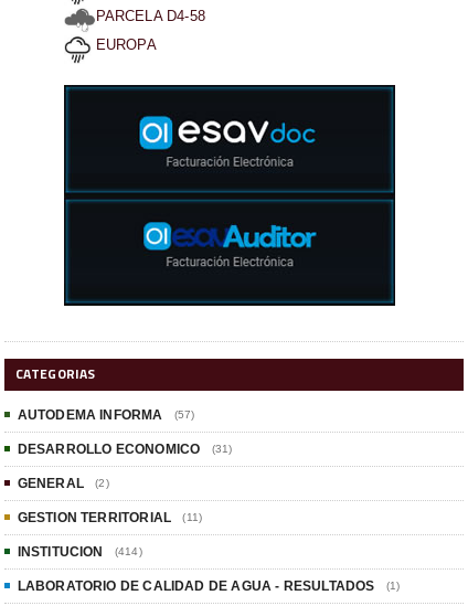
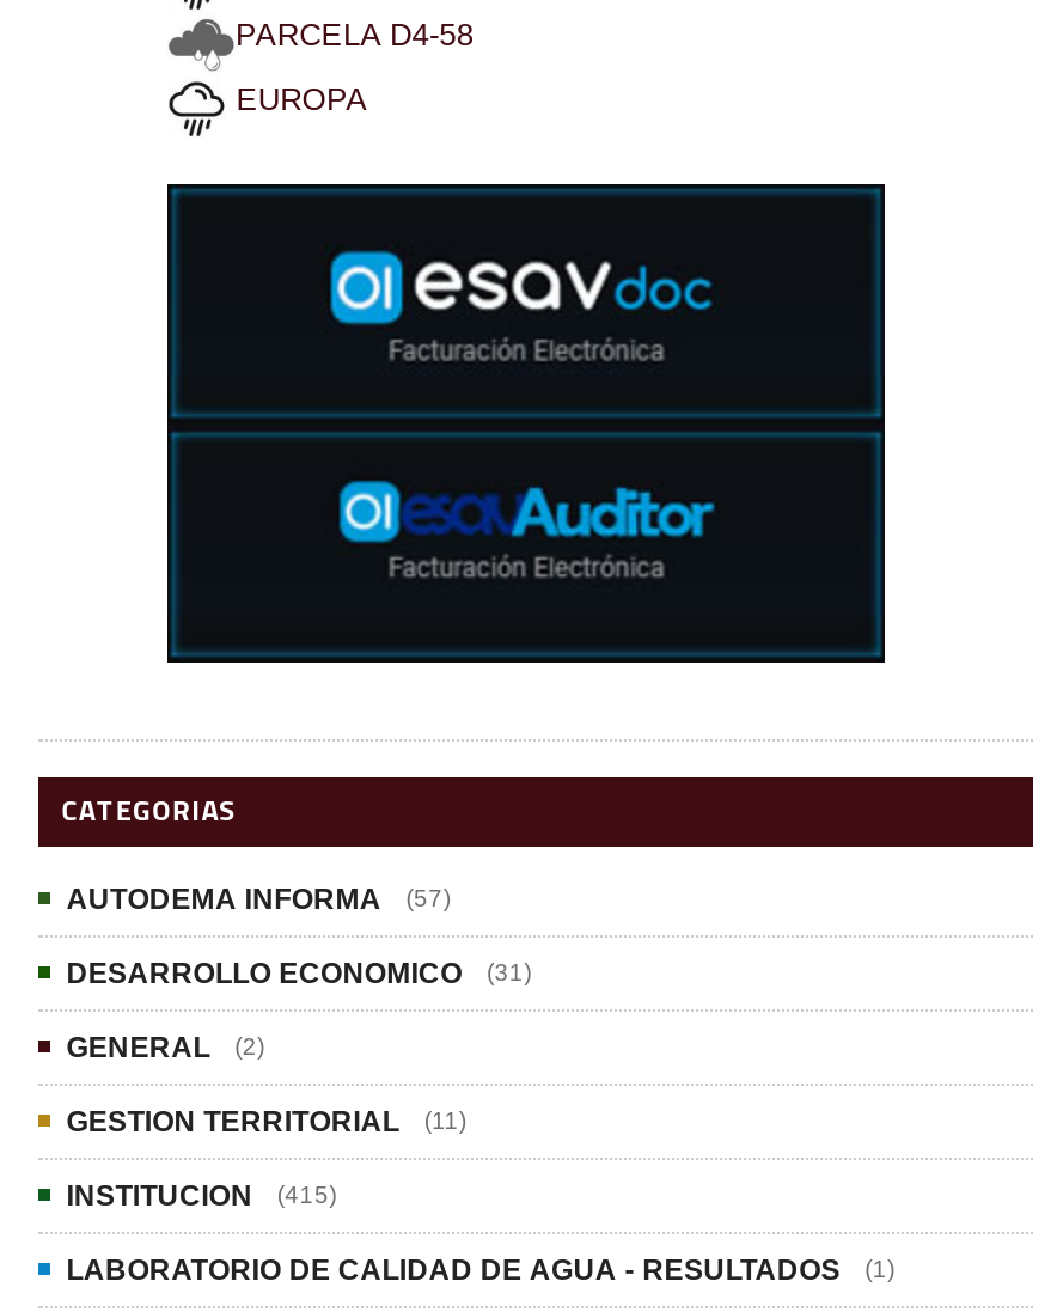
[17,544,142,559] INSTITUCION (414) -> [66,1178,337,1212] INSTITUCION (415)

